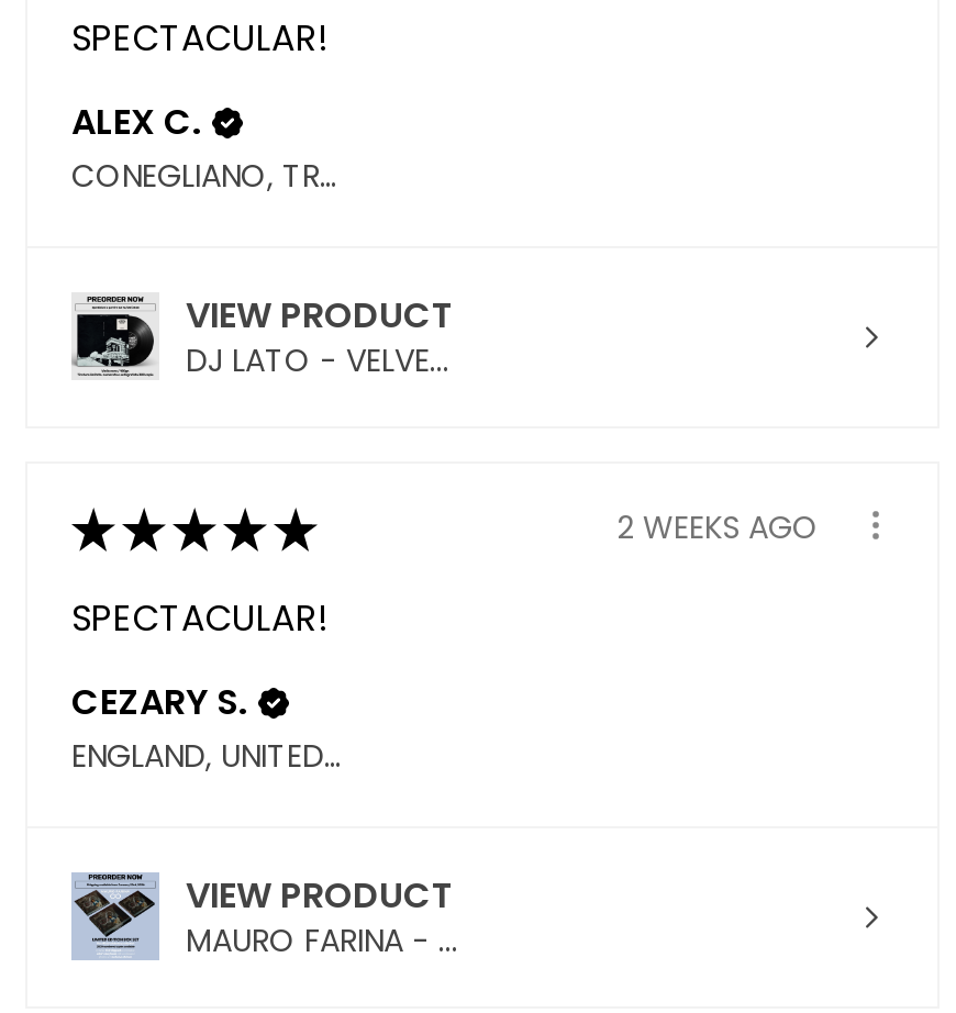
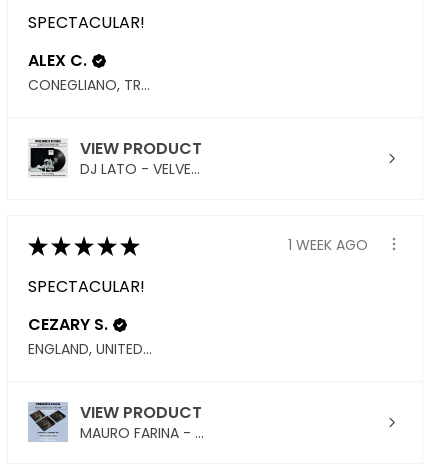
[616,506,819,550] 2 WEEKS AGO -> [288,235,368,255] 1 WEEK AGO

